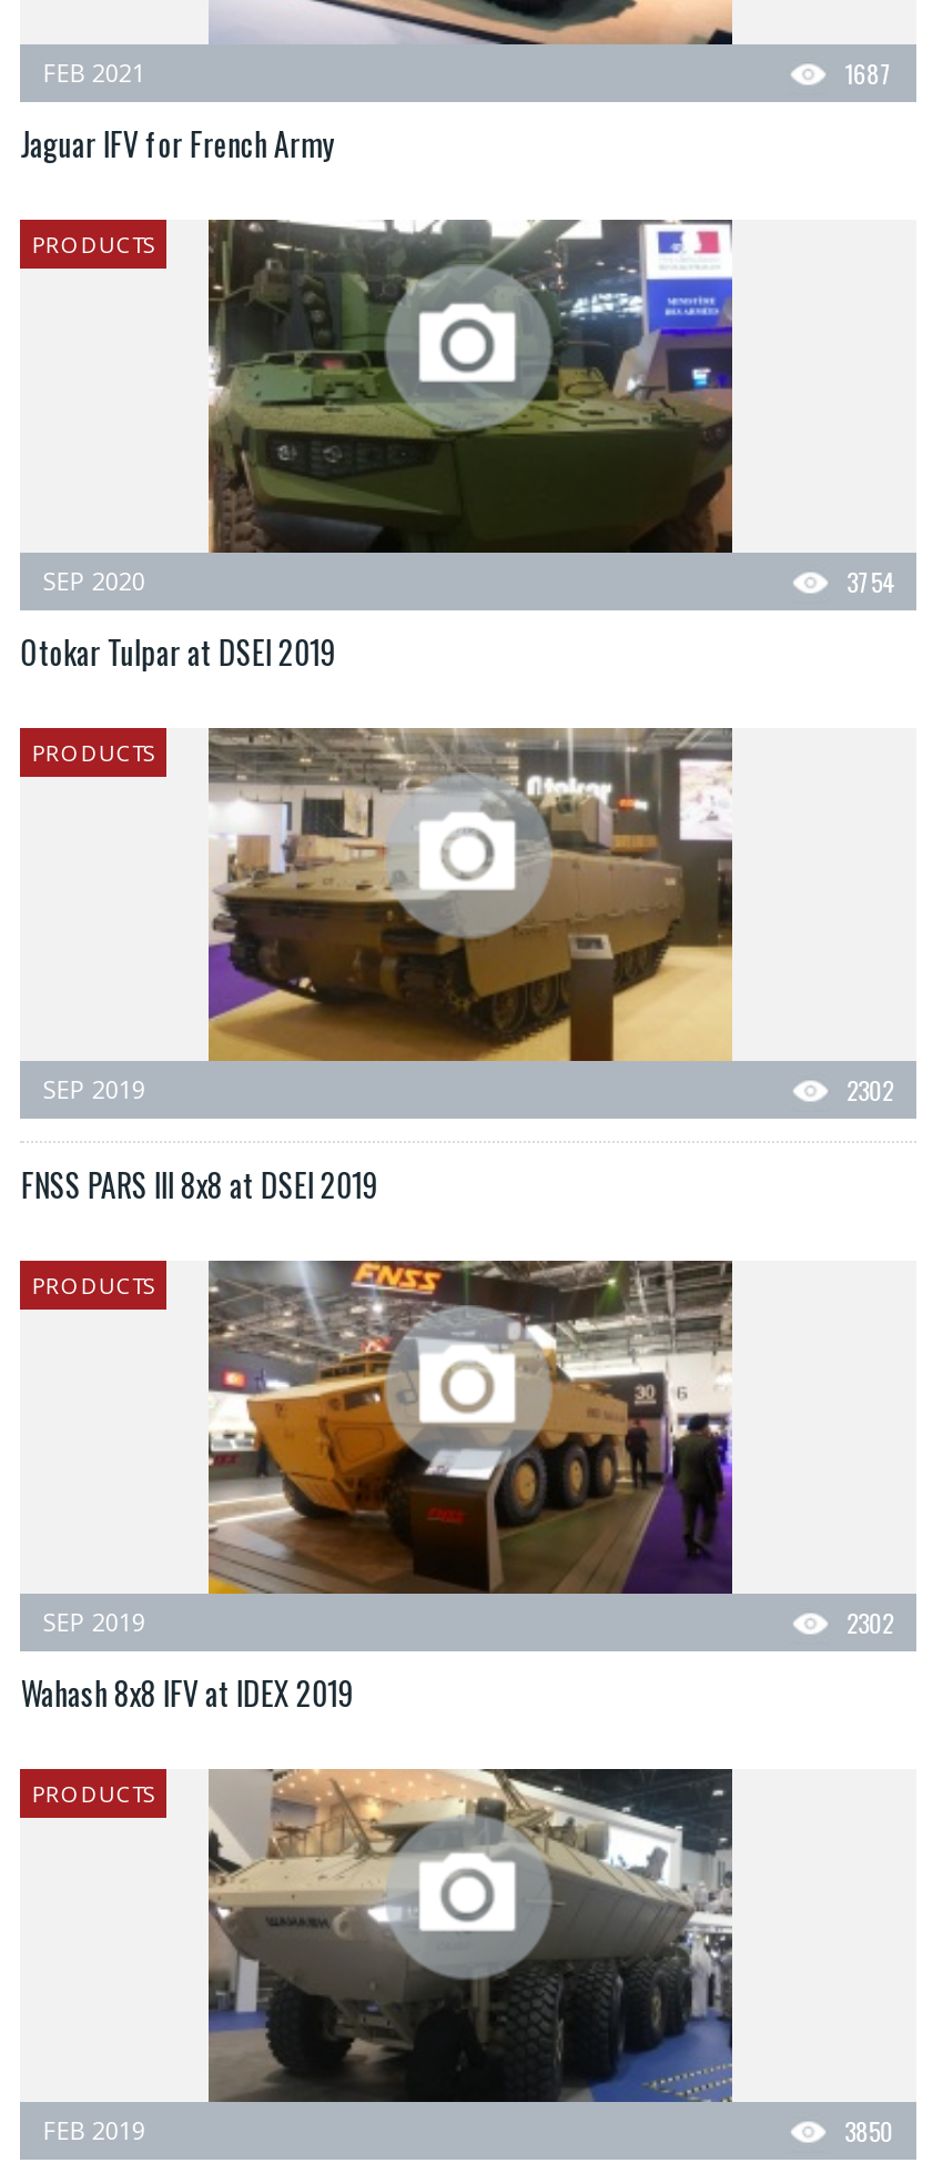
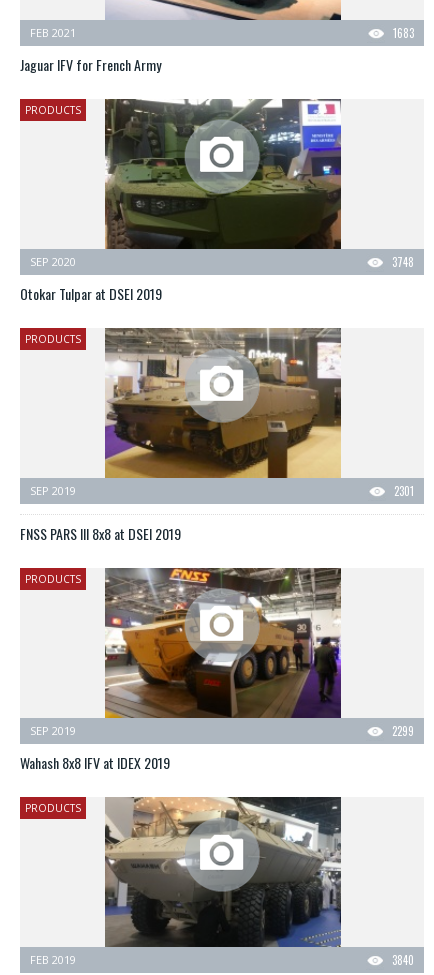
[838,55,893,91] 1687 -> [390,25,414,41] 1683
[840,564,893,599] 3754 -> [389,254,414,270] 3748
[840,1072,893,1108] 2302 -> [391,483,414,499] 2301
[840,1605,893,1640] 2302 -> [389,723,414,739] 2299
[838,2113,893,2149] 3850 -> [389,952,414,968] 3840

